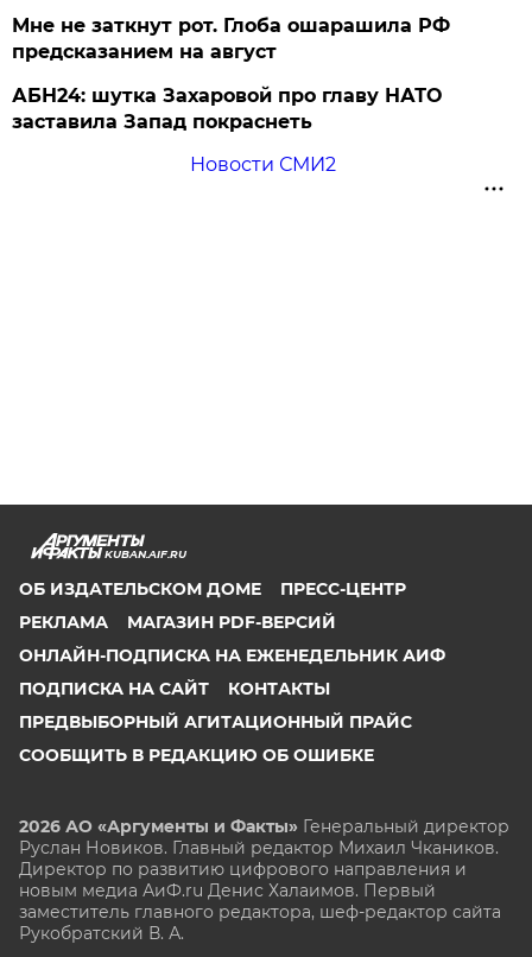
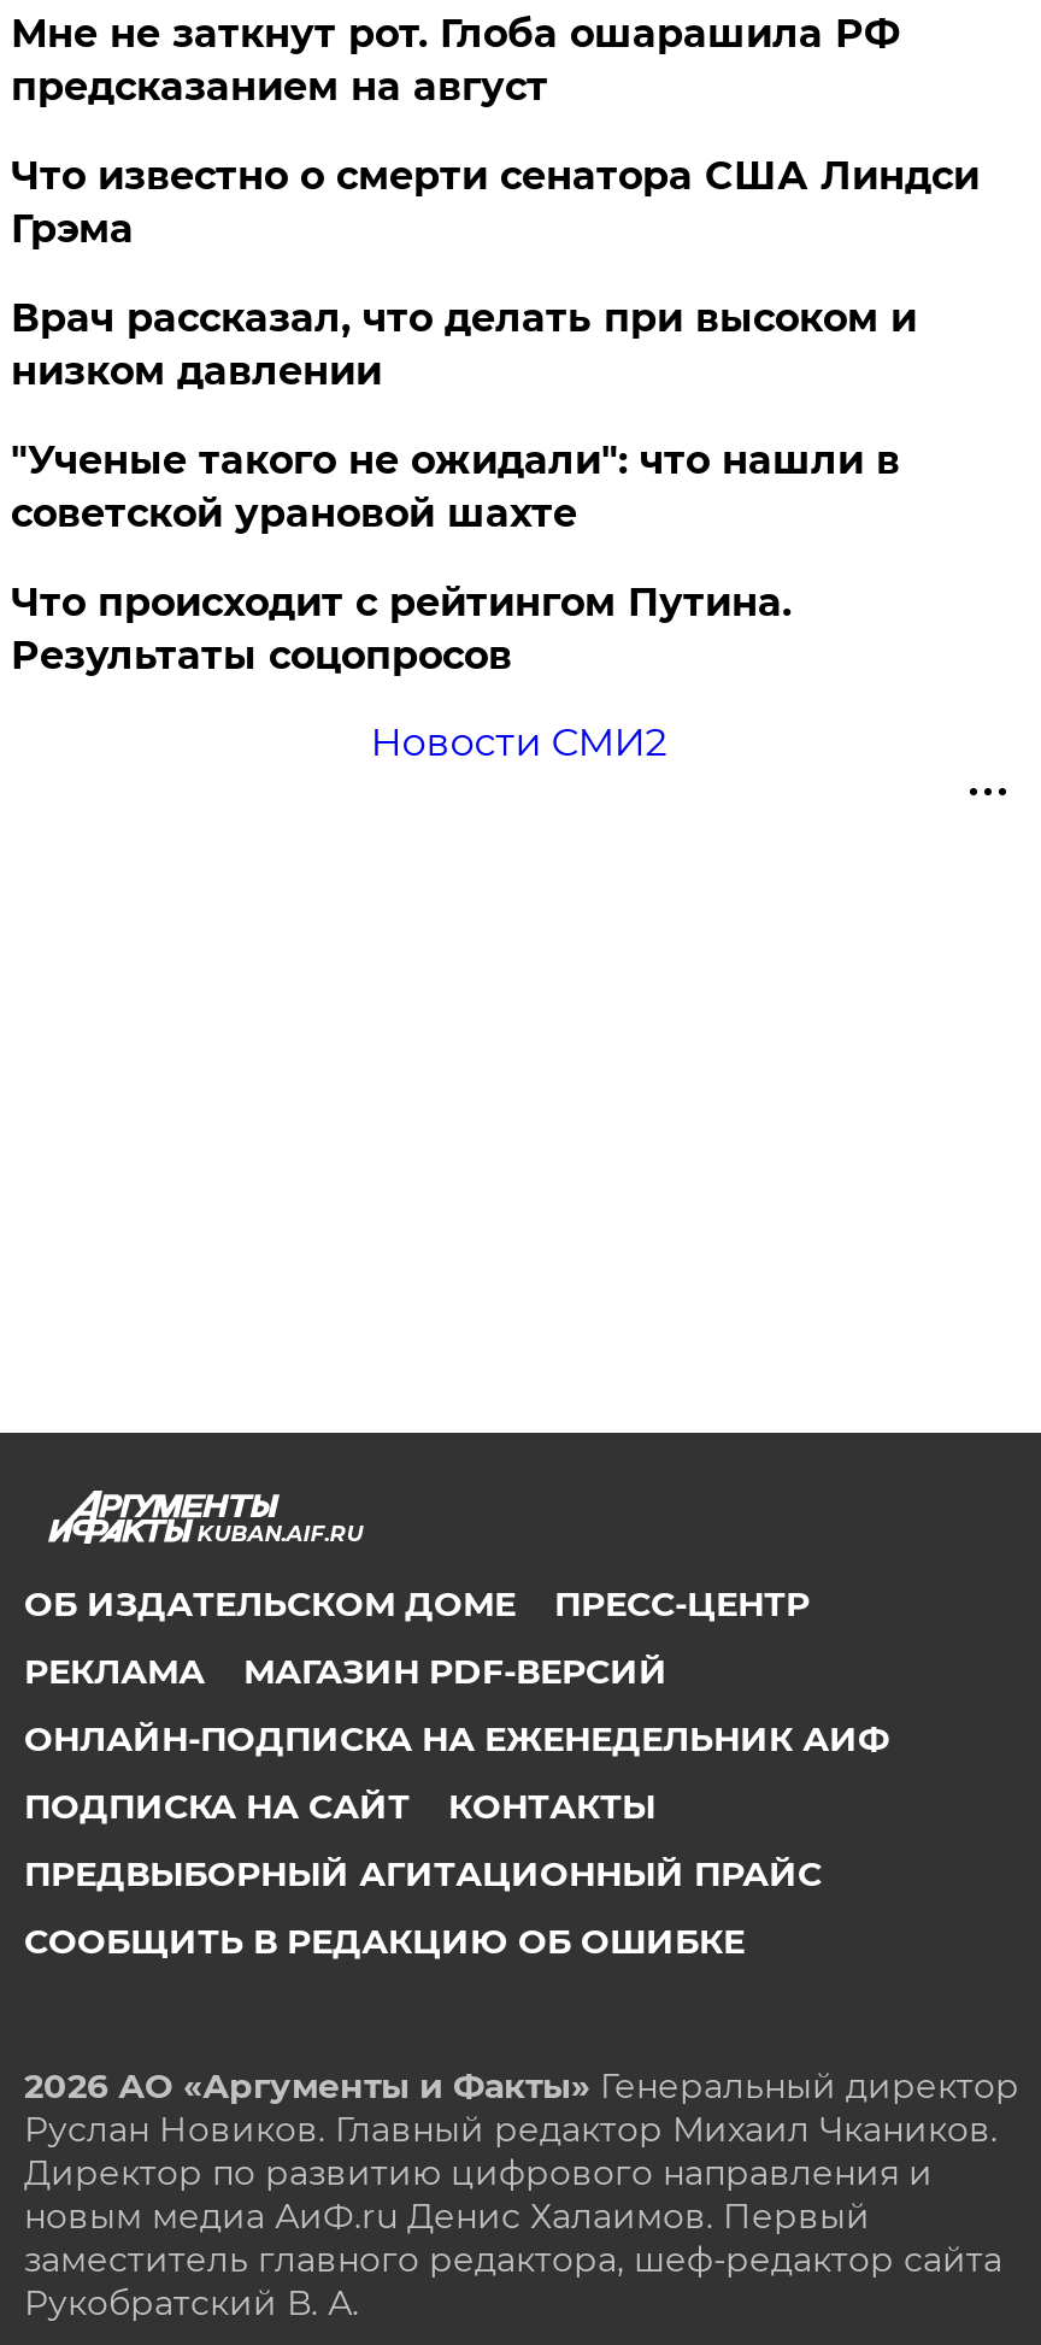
[12,84,442,133] АБН24: шутка Захаровой про главу НАТО | заставила Запад покраснеть -> [11,153,979,678] Что известно о смерти сенатора США Линдси | Грэма | Врач рассказал, что делать при высоком и | низком давлении | "Ученые такого не ожидали": что нашли в | советской урановой шахте | Что происходит с рейтингом Путина. | Результаты соцопросов

